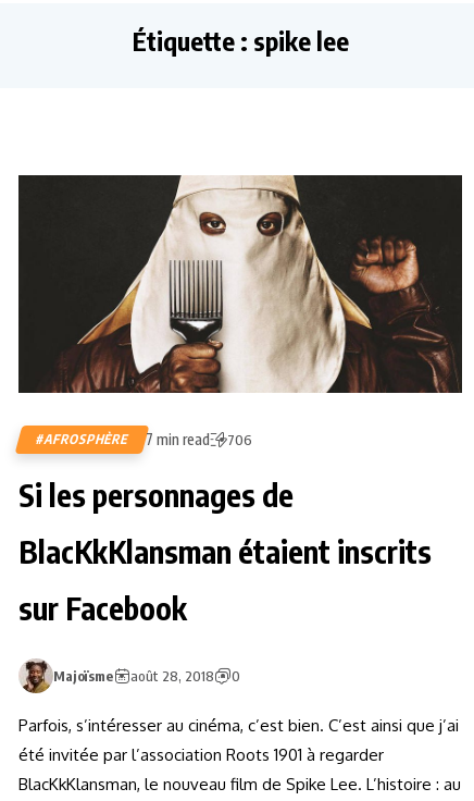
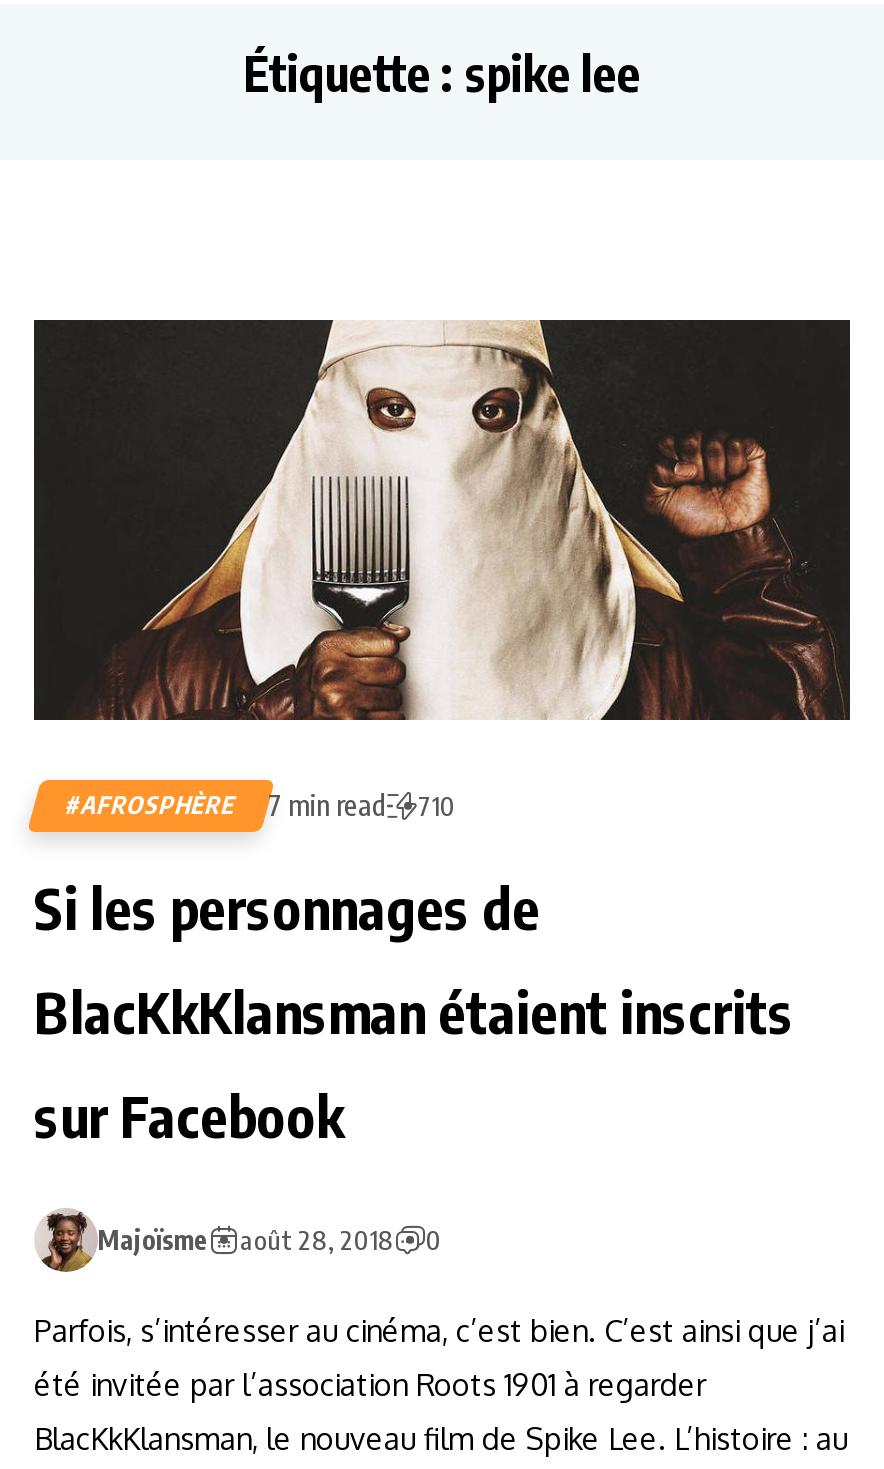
[34,430,252,448] #AFROSPHÈRE 7 min read 706 -> [62,787,456,821] #AFROSPHÈRE 7 min read 710

